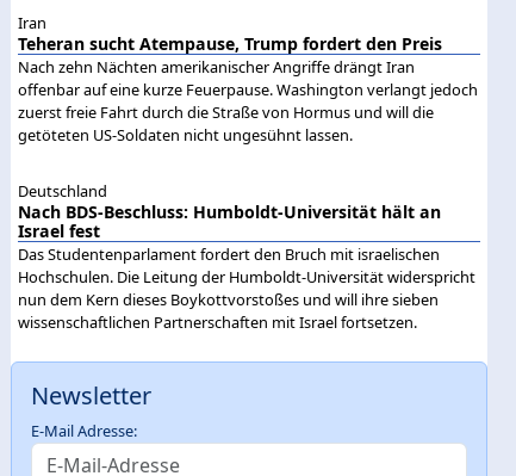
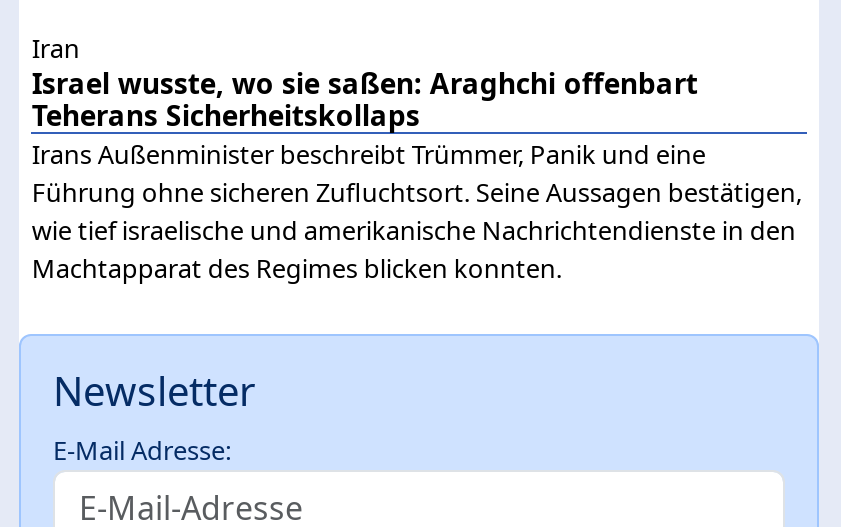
[18,33,478,332] Teheran sucht Atempause, Trump fordert den Preis | Nach zehn Nächten amerikanischer Angriffe drängt Iran | offenbar auf eine kurze Feuerpause. Washington verlangt jedoch | zuerst freie Fahrt durch die Straße von Hormus und will die | getöteten US-Soldaten nicht ungesühnt lassen. | Deutschland | Nach BDS-Beschluss: Humboldt-Universität hält an | Israel fest | Das Studentenparlament fordert den Bruch mit israelischen | Hochschulen. Die Leitung der Humboldt-Universität widerspricht | nun dem Kern dieses Boykottvorstoßes und will ihre sieben | wissenschaftlichen Partnerschaften mit Israel fortsetzen. -> [32,63,802,285] Israel wusste, wo sie saßen: Araghchi offenbart | Teherans Sicherheitskollaps | Irans Außenminister beschreibt Trümmer, Panik und eine | Führung ohne sicheren Zufluchtsort. Seine Aussagen bestätigen, | wie tief israelische und amerikanische Nachrichtendienste in den | Machtapparat des Regimes blicken konnten.

